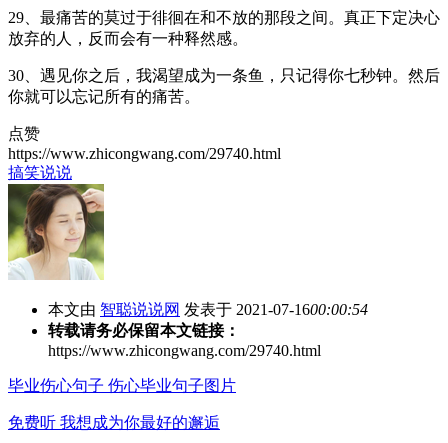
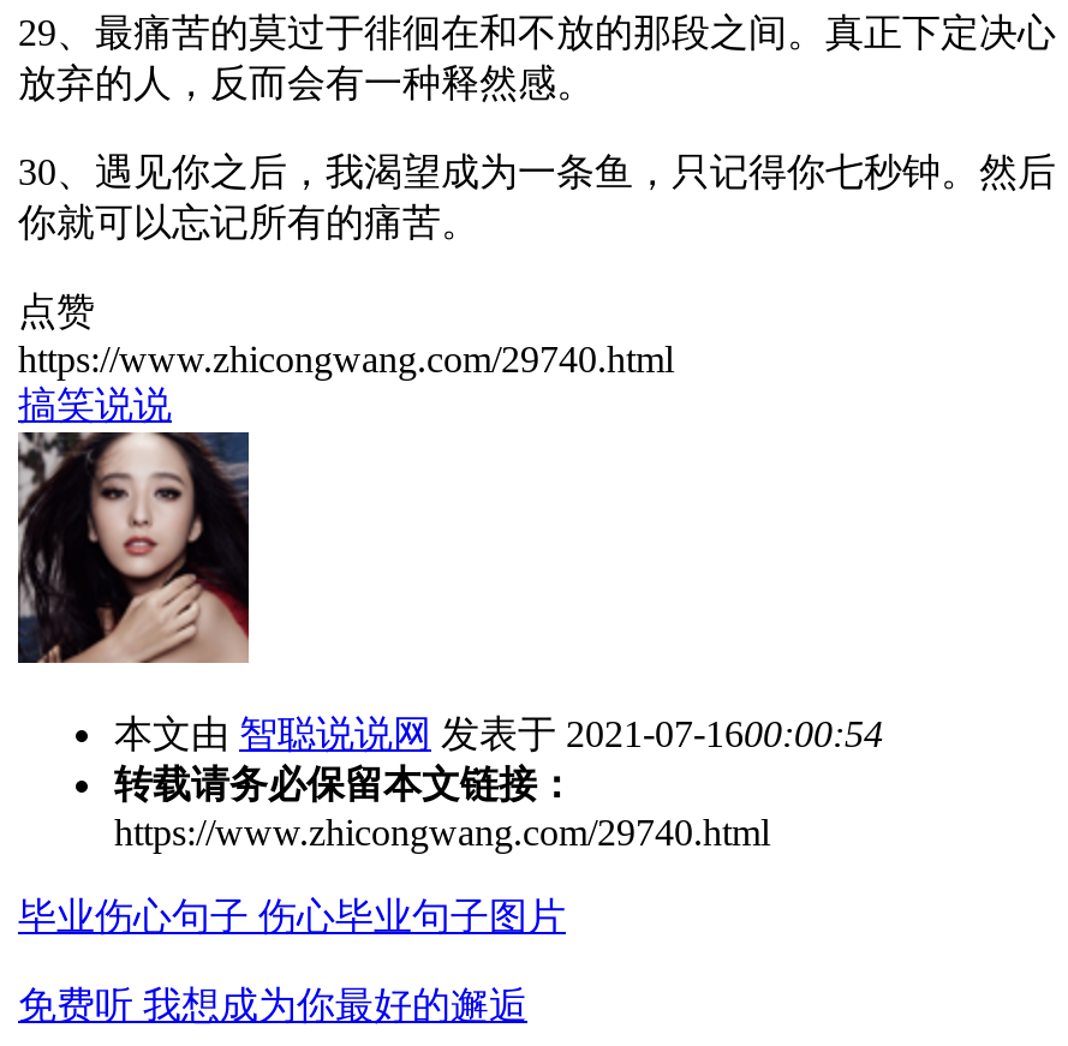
[7,183,105,280] [image] -> [16,430,251,665] [image]

